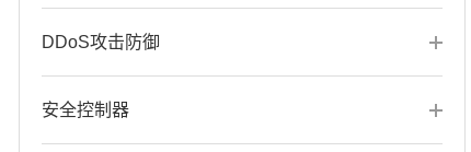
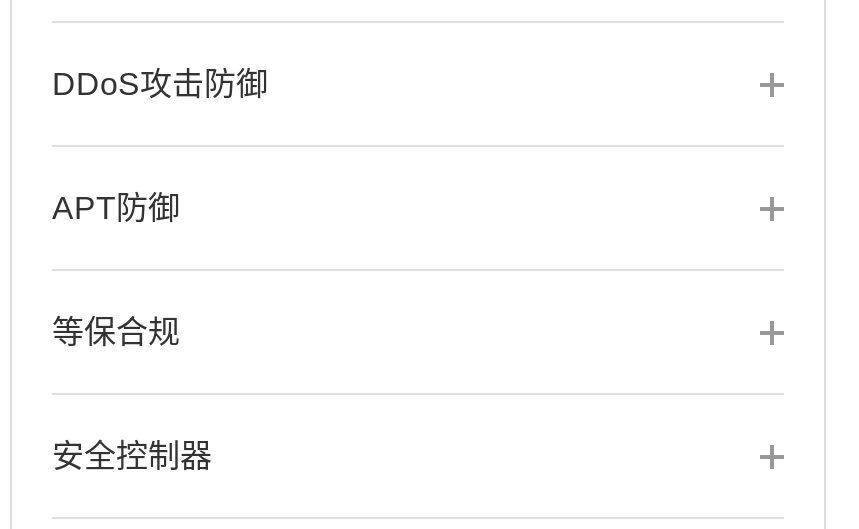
none -> [52,191,180,225] APT防御
none -> [52,315,180,349] 等保合规

